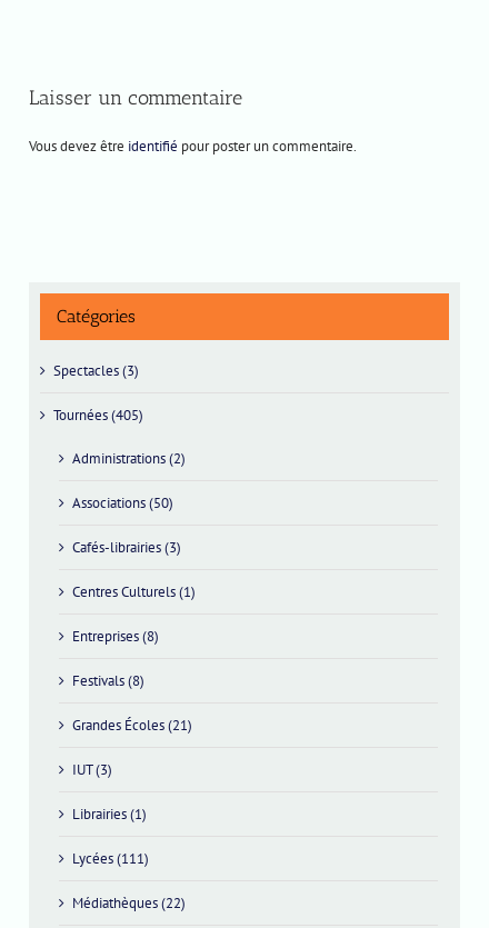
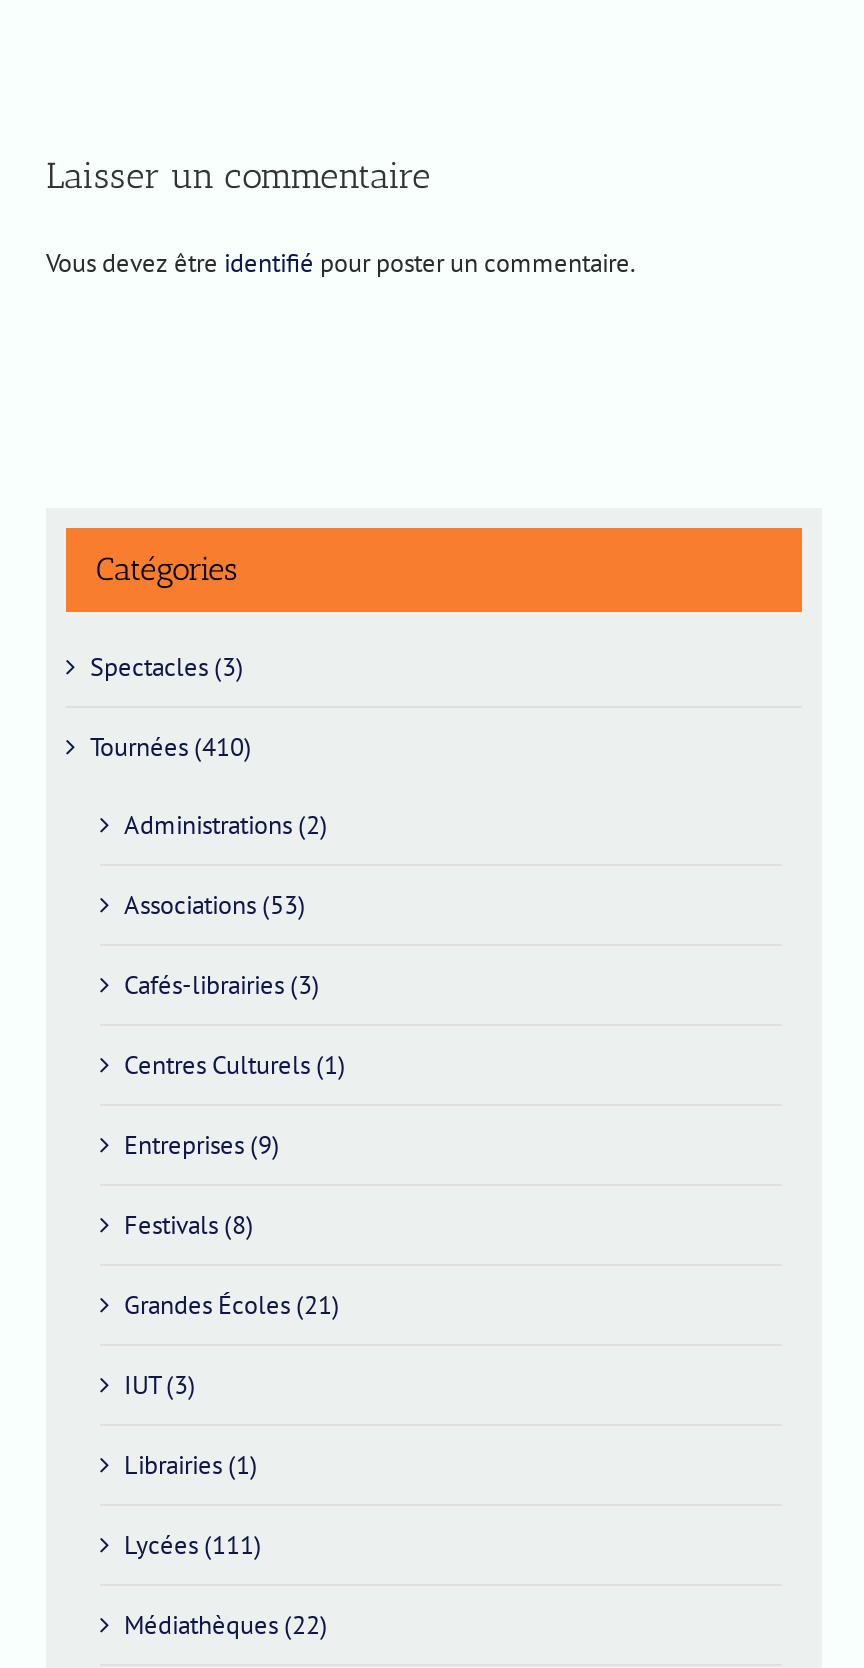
[53,405,143,424] Tournées (405) -> [90,729,252,763] Tournées (410)
[72,493,173,512] Associations (50) -> [124,887,306,921] Associations (53)
[72,626,159,645] Entreprises (8) -> [124,1127,280,1161] Entreprises (9)

